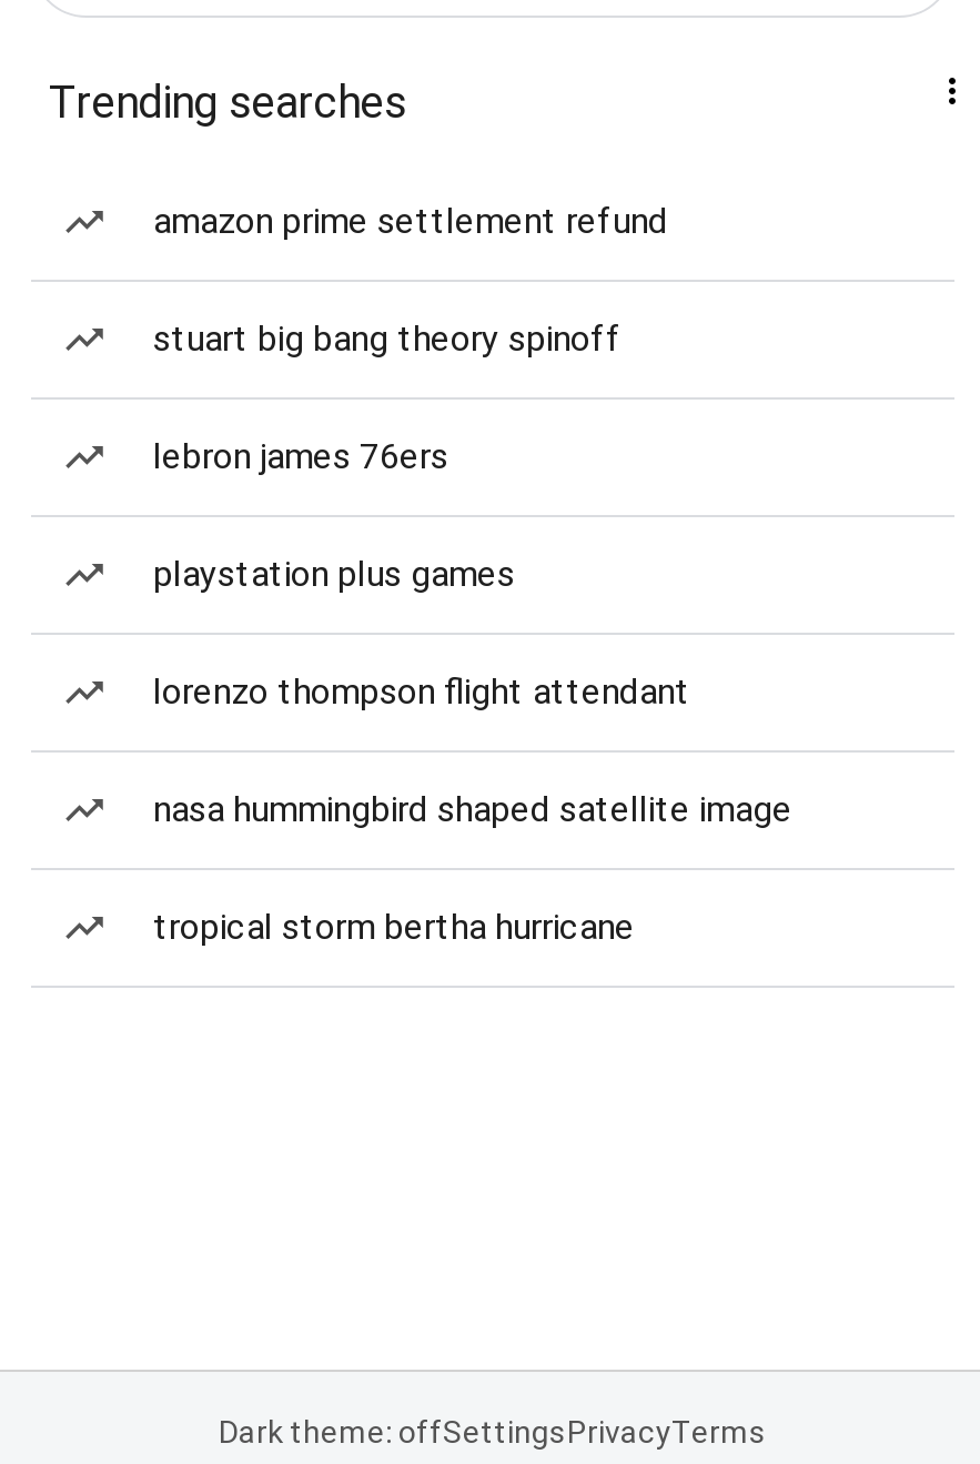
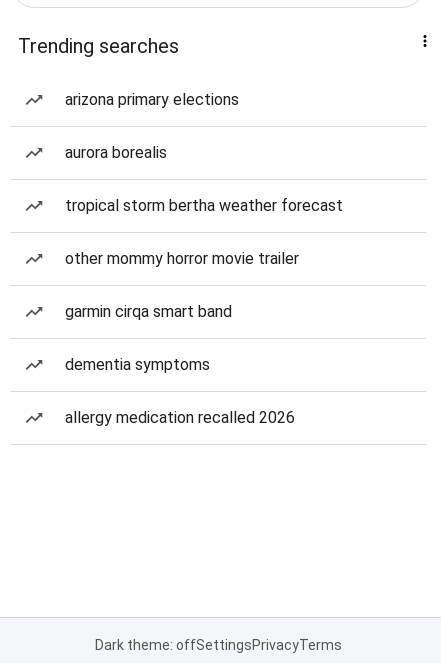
[153,200,668,242] amazon prime settlement refund -> [65,90,239,109] arizona primary elections
[153,317,622,360] stuart big bang theory spinoff -> [65,143,167,162] aurora borealis
[153,435,448,477] lebron james 76ers -> [65,196,343,215] tropical storm bertha weather forecast
[153,553,515,595] playstation plus games -> [65,249,299,268] other mommy horror movie trailer
[153,670,690,713] lorenzo thompson flight attendant -> [65,302,232,321] garmin cirqa smart band
[153,788,792,830] nasa hummingbird shaped satellite image -> [65,355,210,374] dementia symptoms
[153,906,635,948] tropical storm bertha hurricane -> [65,408,295,427] allergy medication recalled 2026

